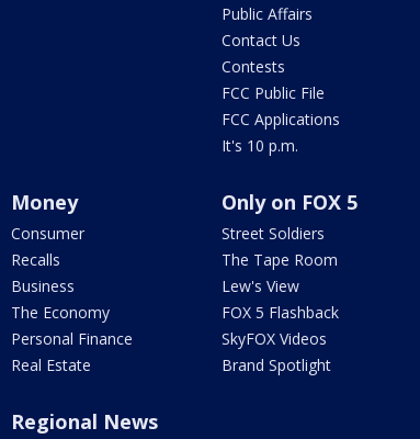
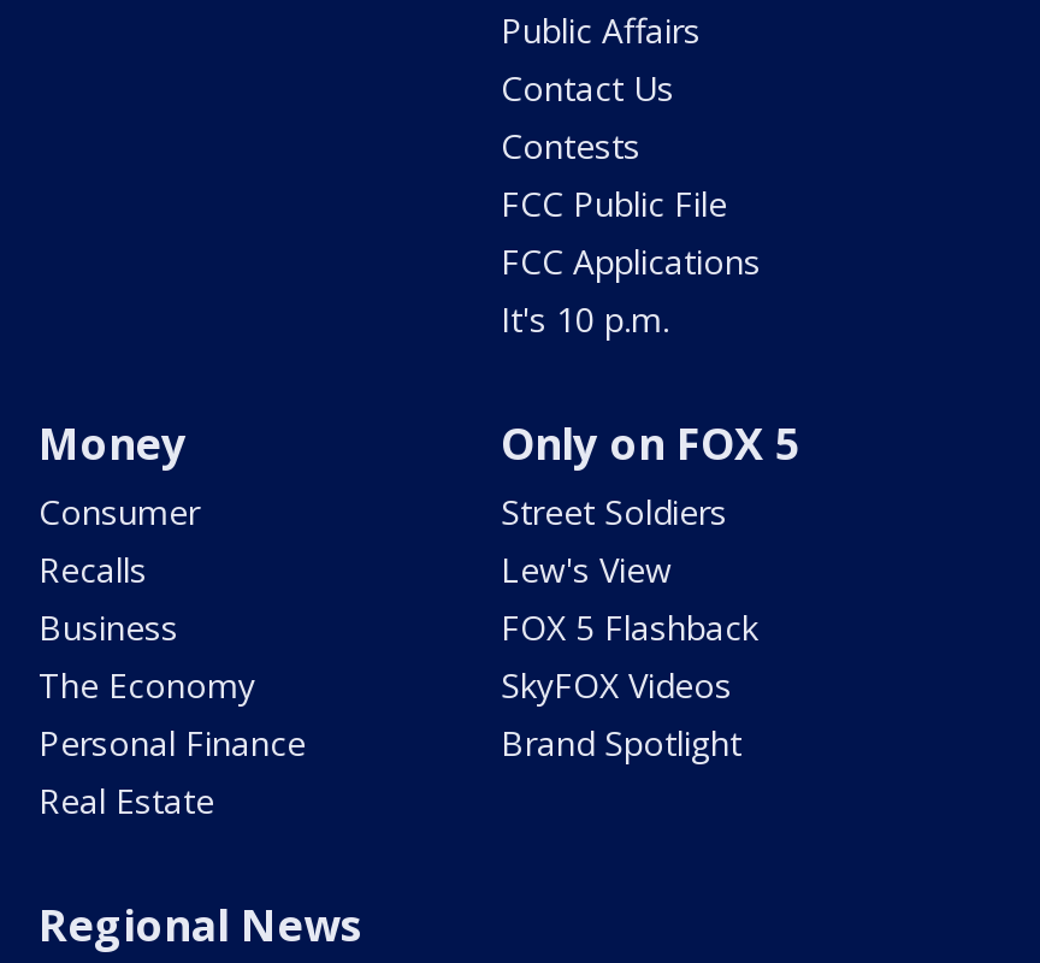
[222,249,338,270] The Tape Room -> none
moved [222,276,339,376] -> [501,547,758,766]: Lew's View | FOX 5 Flashback | SkyFOX Videos | Brand Spotlight

